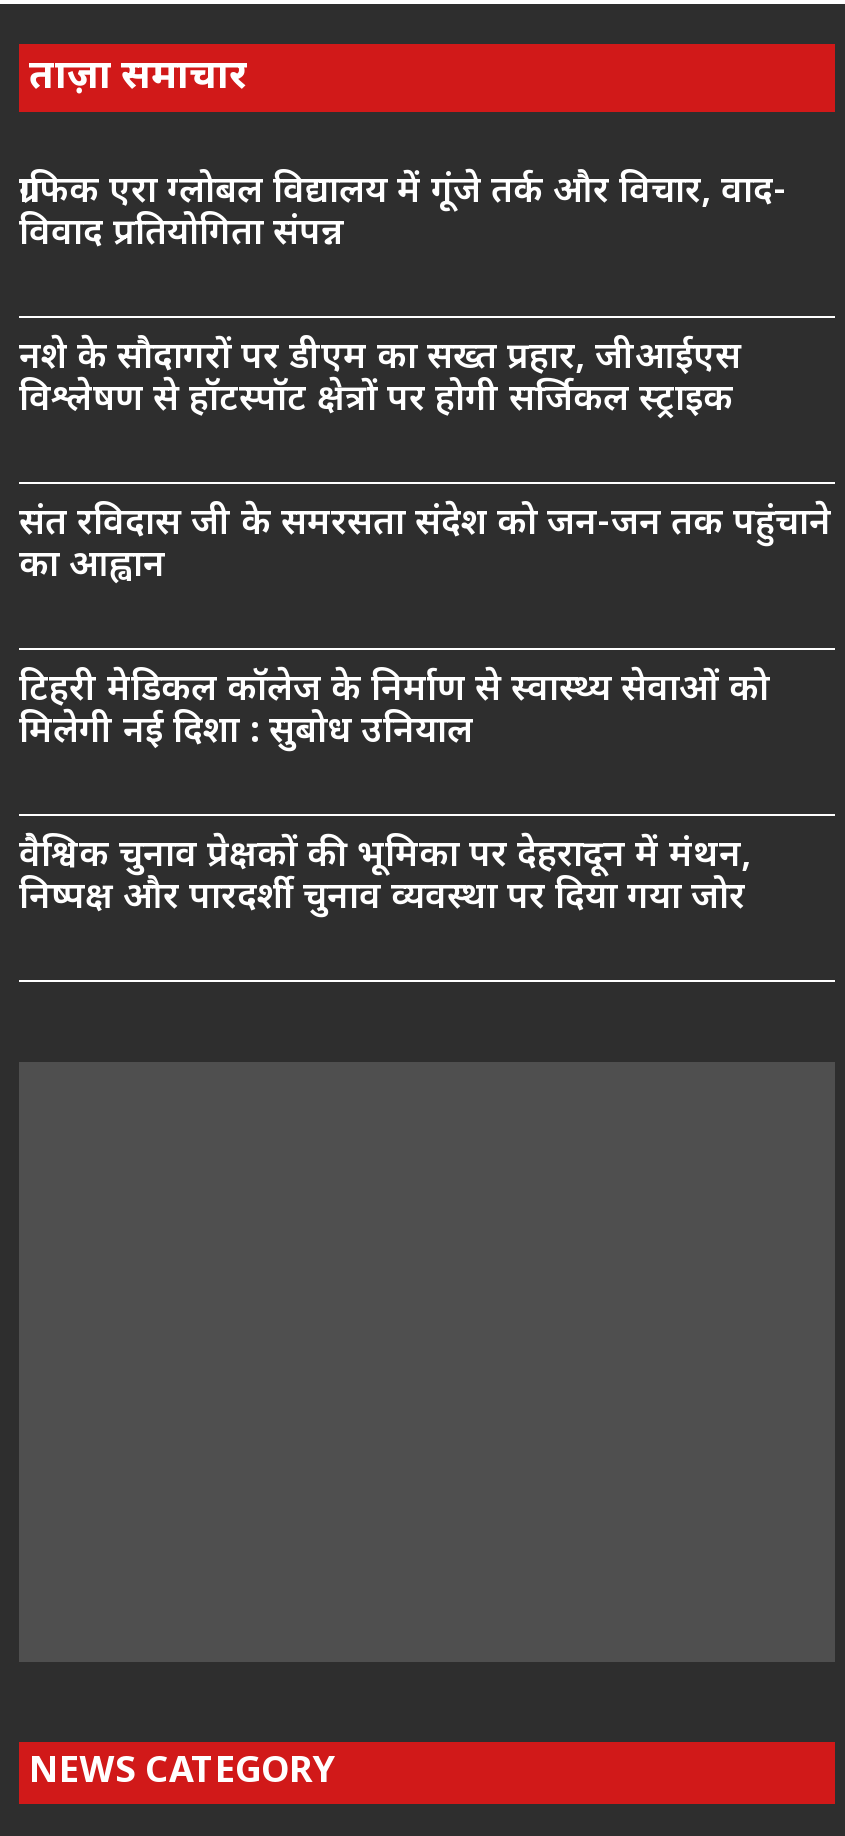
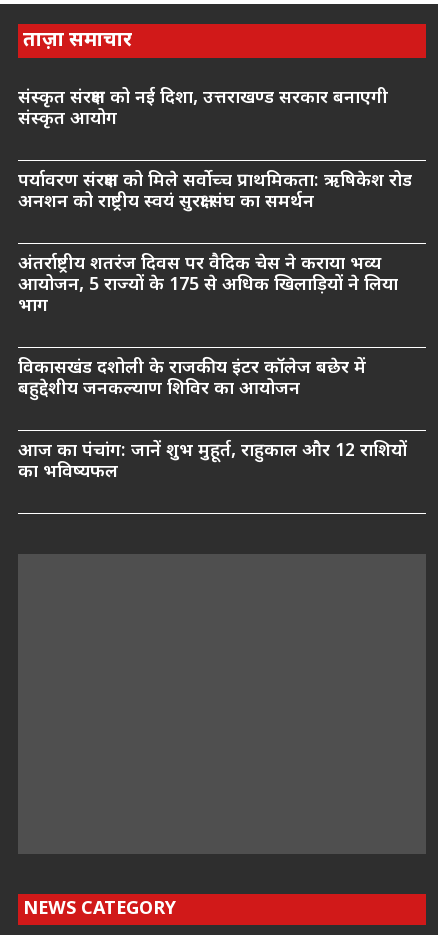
[19,169,787,257] ग्राफिक एरा ग्लोबल विद्यालय में गूंजे तर्क और विचार, वाद- | विवाद प्रतियोगिता संपन्न -> [18,87,388,131] संस्कृत संरक्षण को नई दिशा, उत्तराखण्ड सरकार बनाएगी | संस्कृत आयोग
[19,335,741,423] नशे के सौदागरों पर डीएम का सख्त प्रहार, जीआईएस | विश्लेषण से हॉटस्पॉट क्षेत्रों पर होगी सर्जिकल स्ट्राइक -> [18,170,412,214] पर्यावरण संरक्षण को मिले सर्वोच्च प्राथमिकता: ऋषिकेश रोड | अनशन को राष्ट्रीय स्वयं सुरक्षा संघ का समर्थन
[19,501,831,589] संत रविदास जी के समरसता संदेश को जन-जन तक पहुंचाने | का आह्वान -> [18,253,398,318] अंतर्राष्ट्रीय शतरंज दिवस पर वैदिक चेस ने कराया भव्य | आयोजन, 5 राज्यों के 175 से अधिक खिलाड़ियों ने लिया | भाग
[19,667,769,755] टिहरी मेडिकल कॉलेज के निर्माण से स्वास्थ्य सेवाओं को | मिलेगी नई दिशा : सुबोध उनियाल -> [18,357,366,401] विकासखंड दशोली के राजकीय इंटर कॉलेज बछेर में | बहुद्देशीय जनकल्याण शिविर का आयोजन
[19,833,751,921] वैश्विक चुनाव प्रेक्षकों की भूमिका पर देहरादून में मंथन, | निष्पक्ष और पारदर्शी चुनाव व्यवस्था पर दिया गया जोर -> [18,440,407,484] आज का पंचांग: जानें शुभ मुहूर्त, राहुकाल और 12 राशियों | का भविष्यफल

